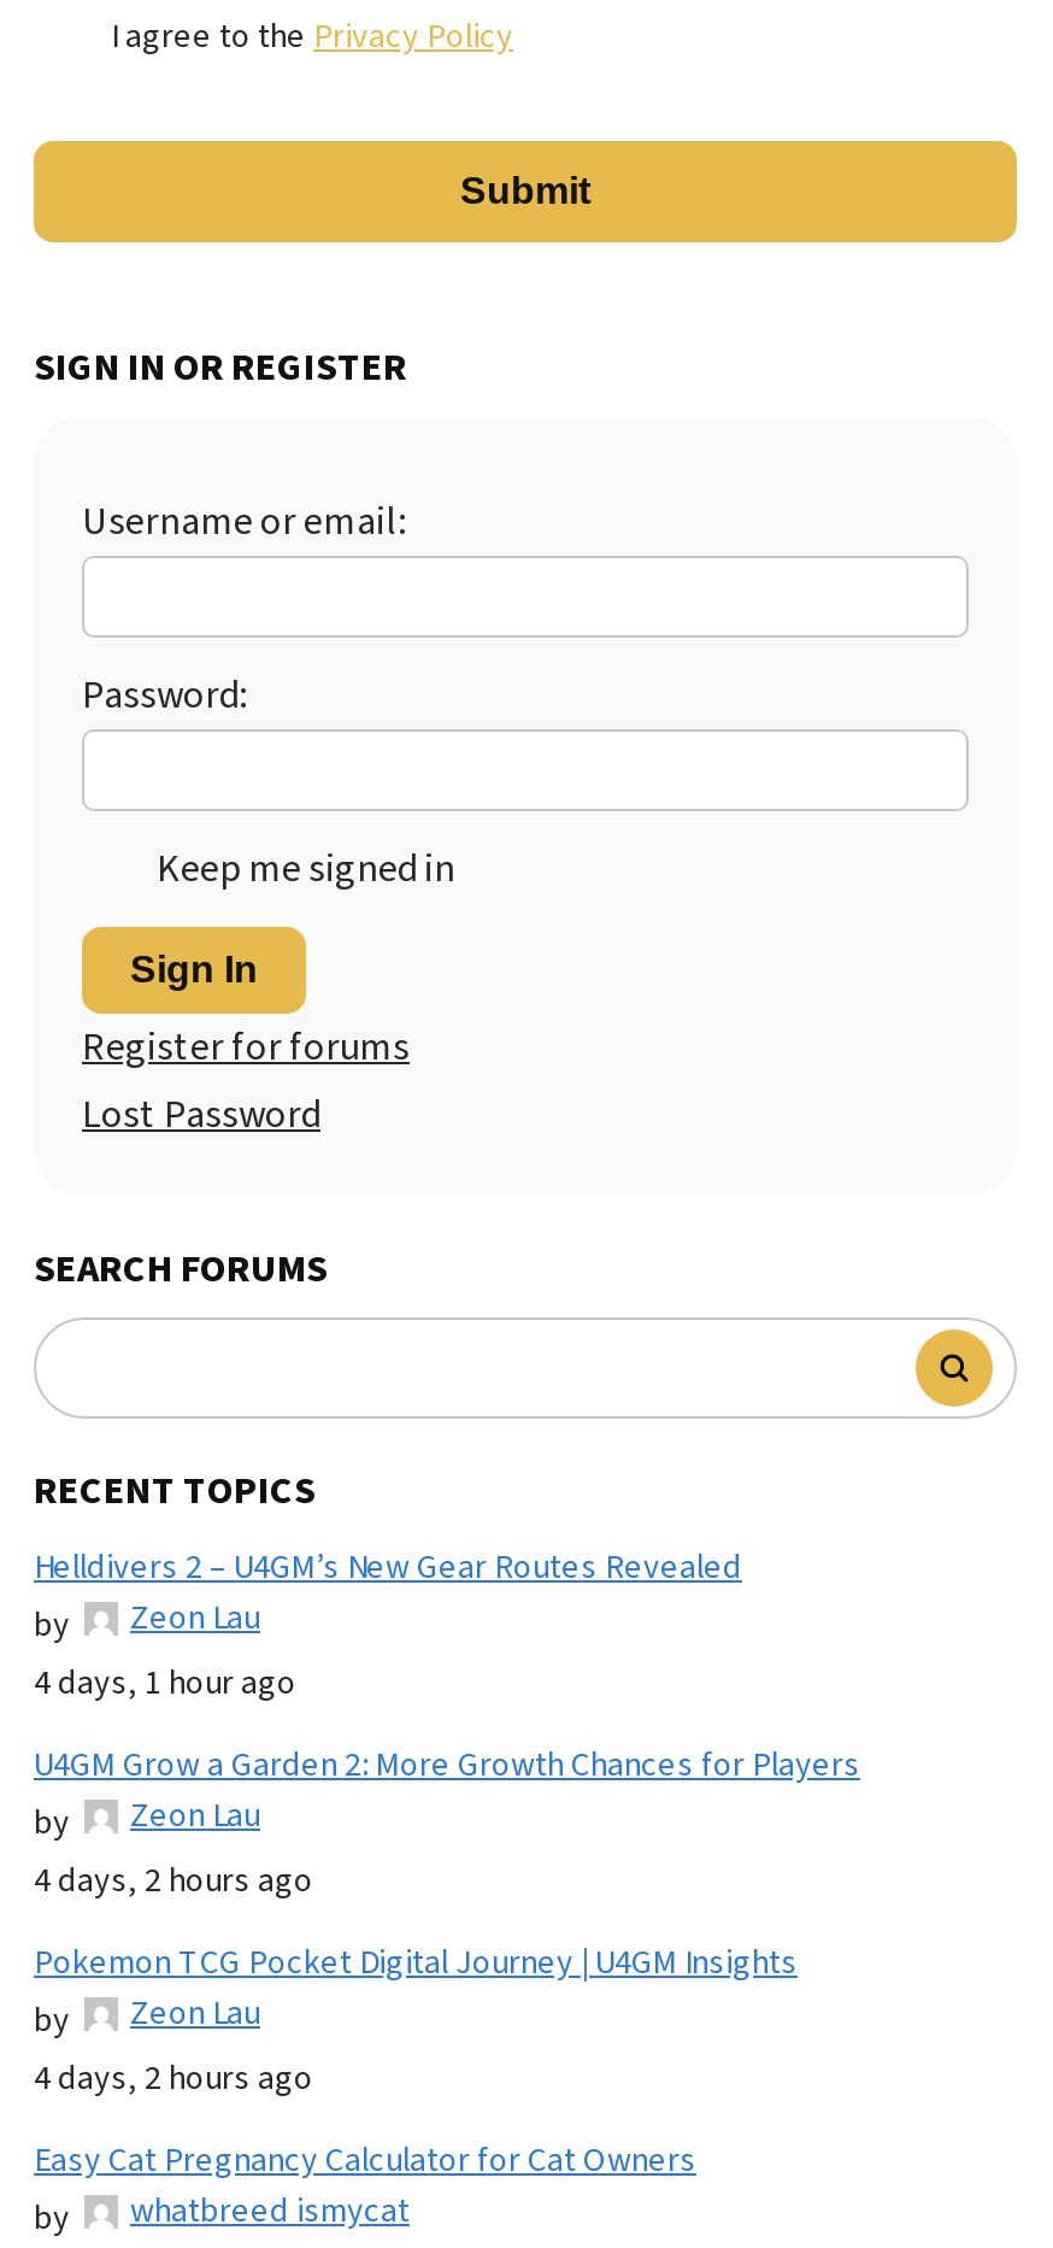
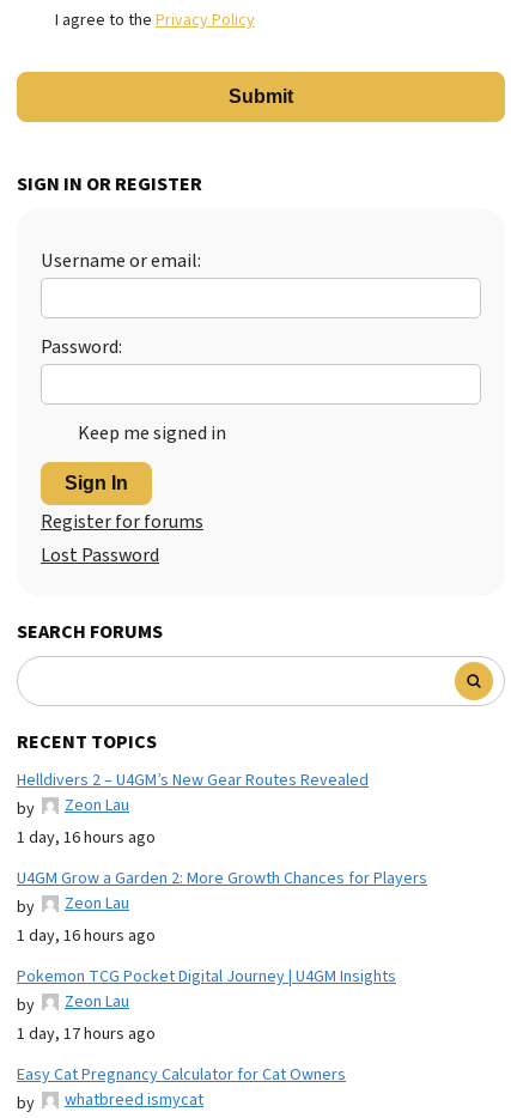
[34,1659,296,1707] 4 days, 1 hour ago -> [17,826,156,850] 1 day, 16 hours ago
[34,1857,313,1905] 4 days, 2 hours ago -> [17,924,156,948] 1 day, 16 hours ago
[34,2054,313,2103] 4 days, 2 hours ago -> [17,1022,156,1046] 1 day, 17 hours ago

